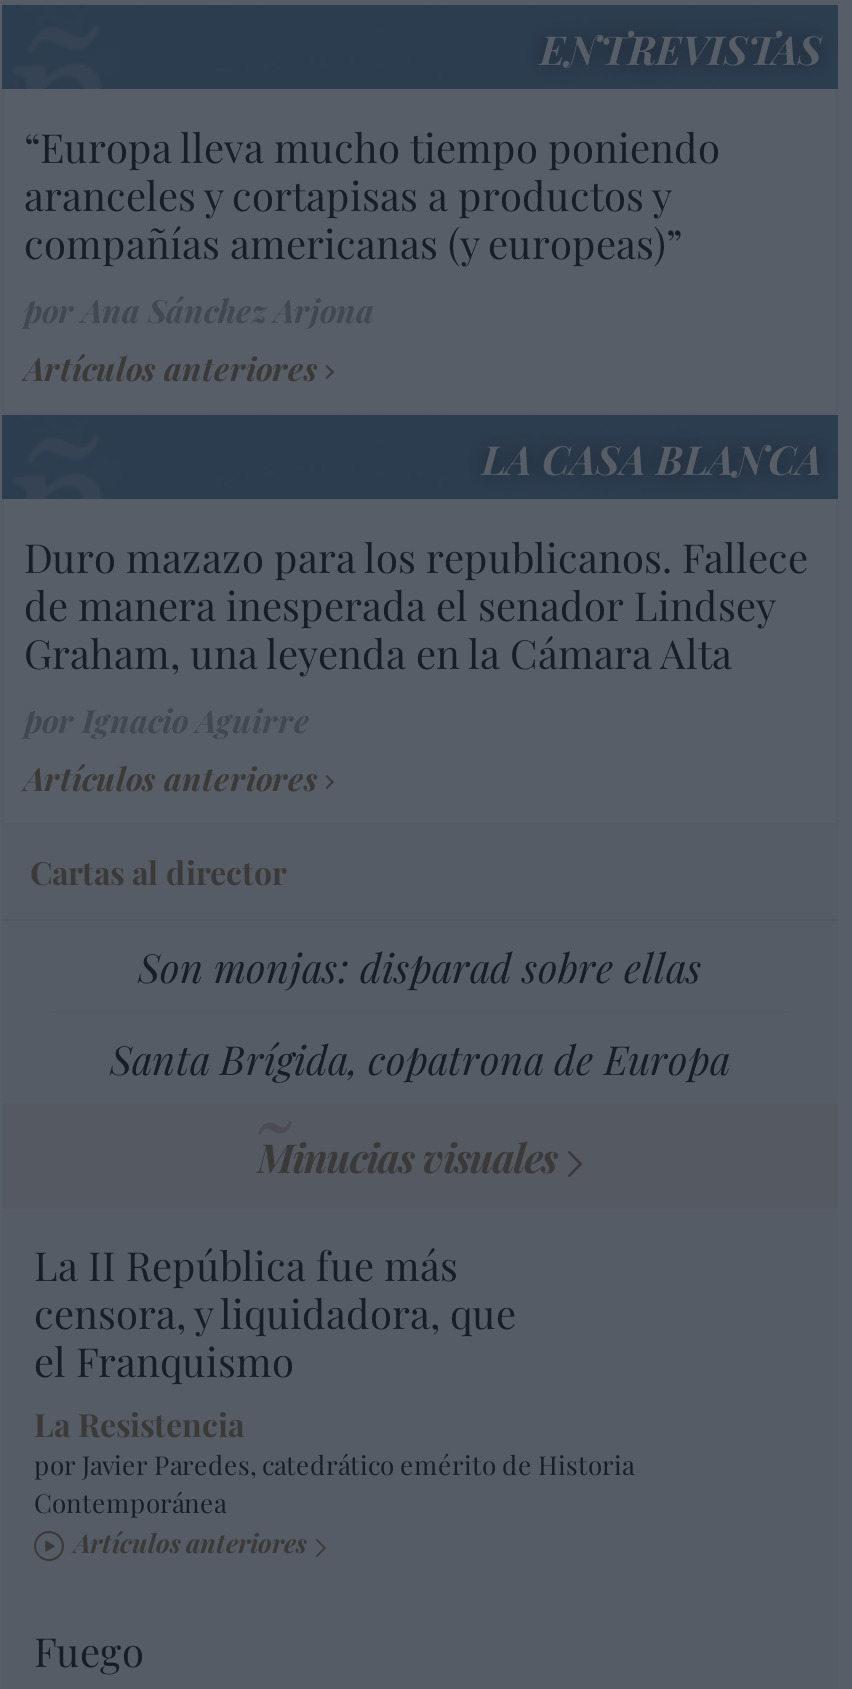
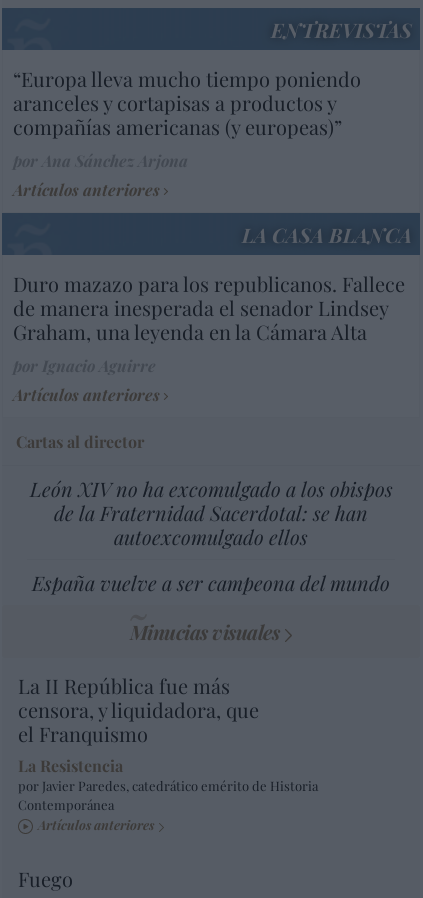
[138,940,702,994] Son monjas: disparad sobre ellas -> [29,475,392,550] León XIV no ha excomulgado a los obispos | de la Fraternidad Sacerdotal: se han | autoexcomulgado ellos
[110,1032,730,1086] Santa Brígida, copatrona de Europa -> [32,569,390,596] España vuelve a ser campeona del mundo

